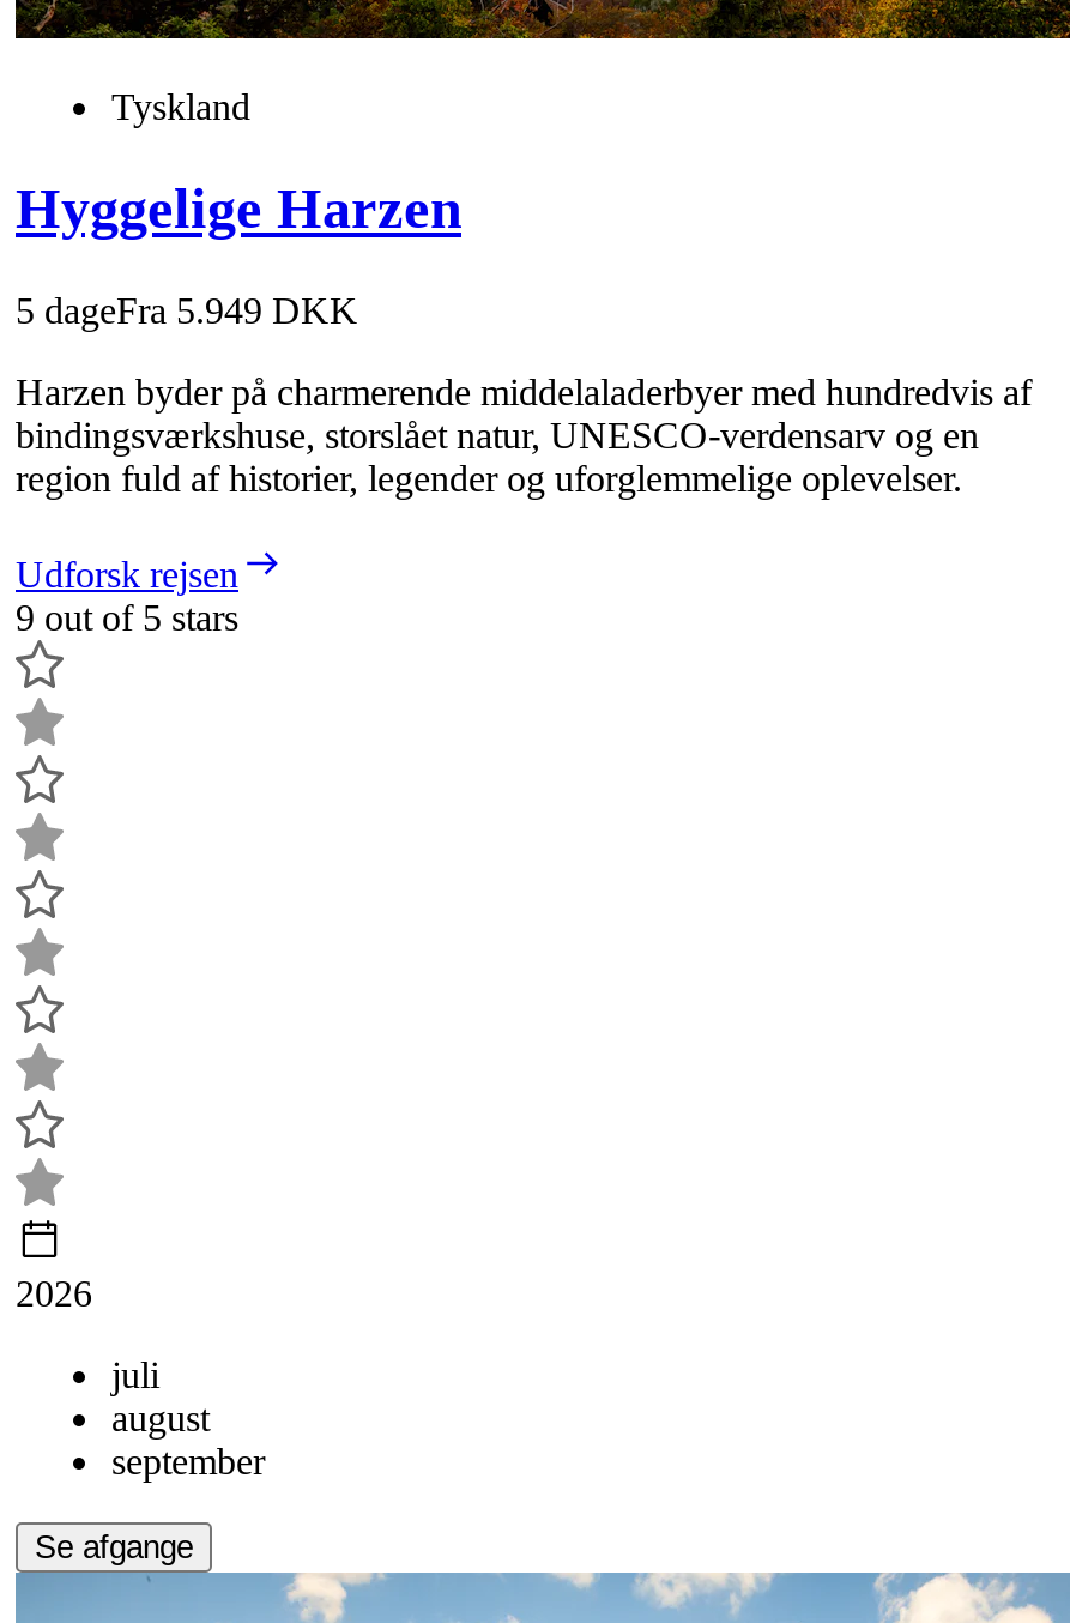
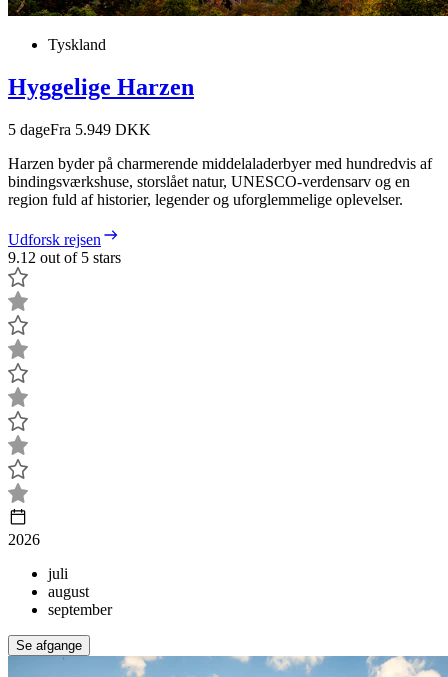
[16,596,238,636] 9 out of 5 stars -> [8,248,121,265] 9.12 out of 5 stars

